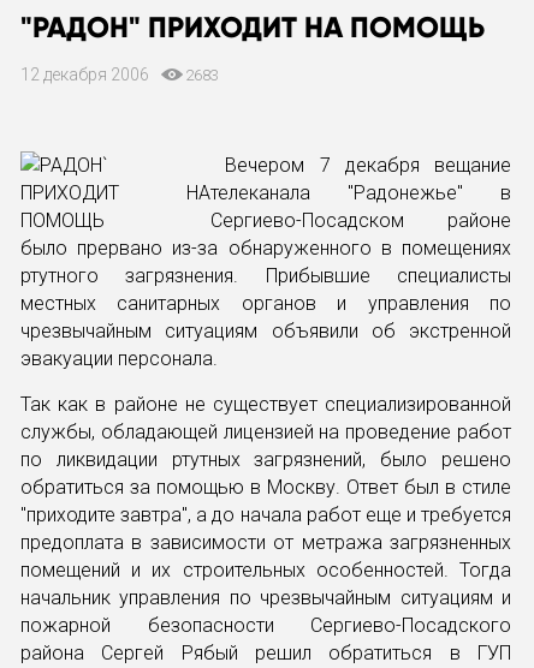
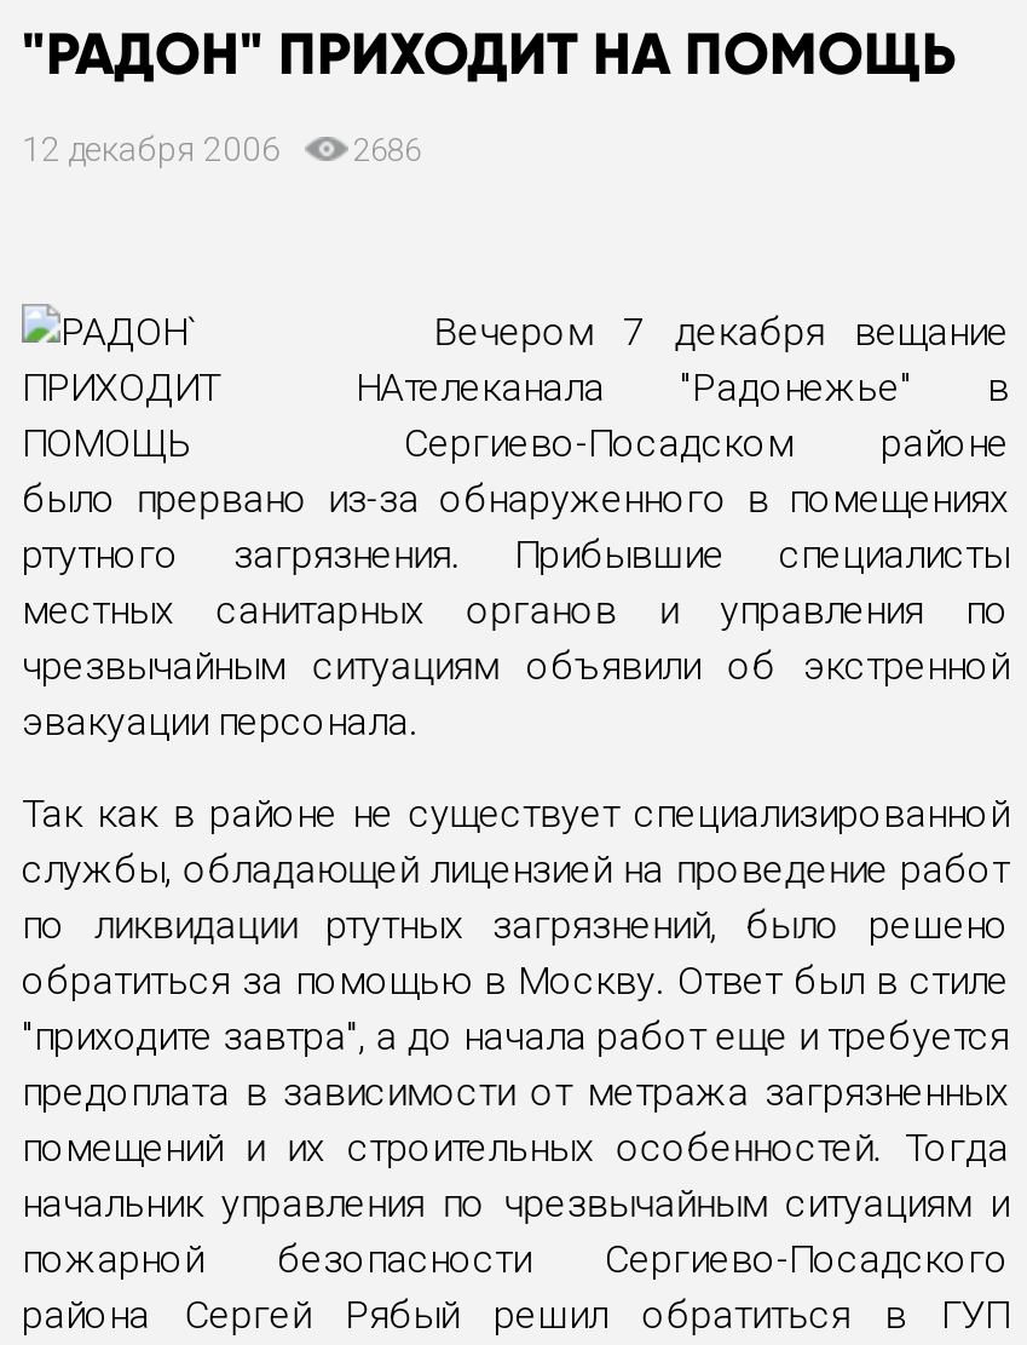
[20,65,219,84] 12 декабря 2006 2683 -> [22,130,421,168] 12 декабря 2006 2686

